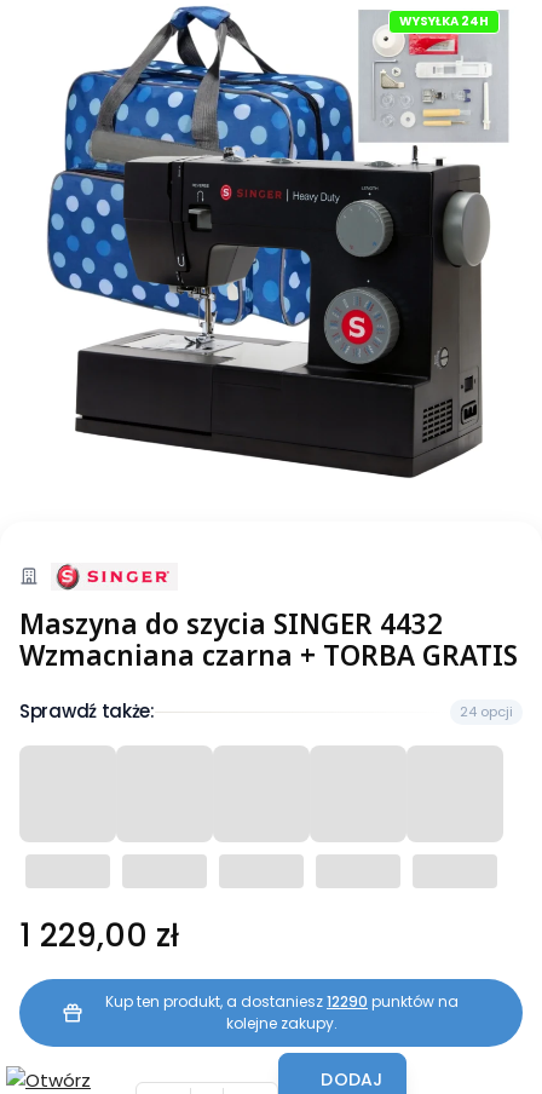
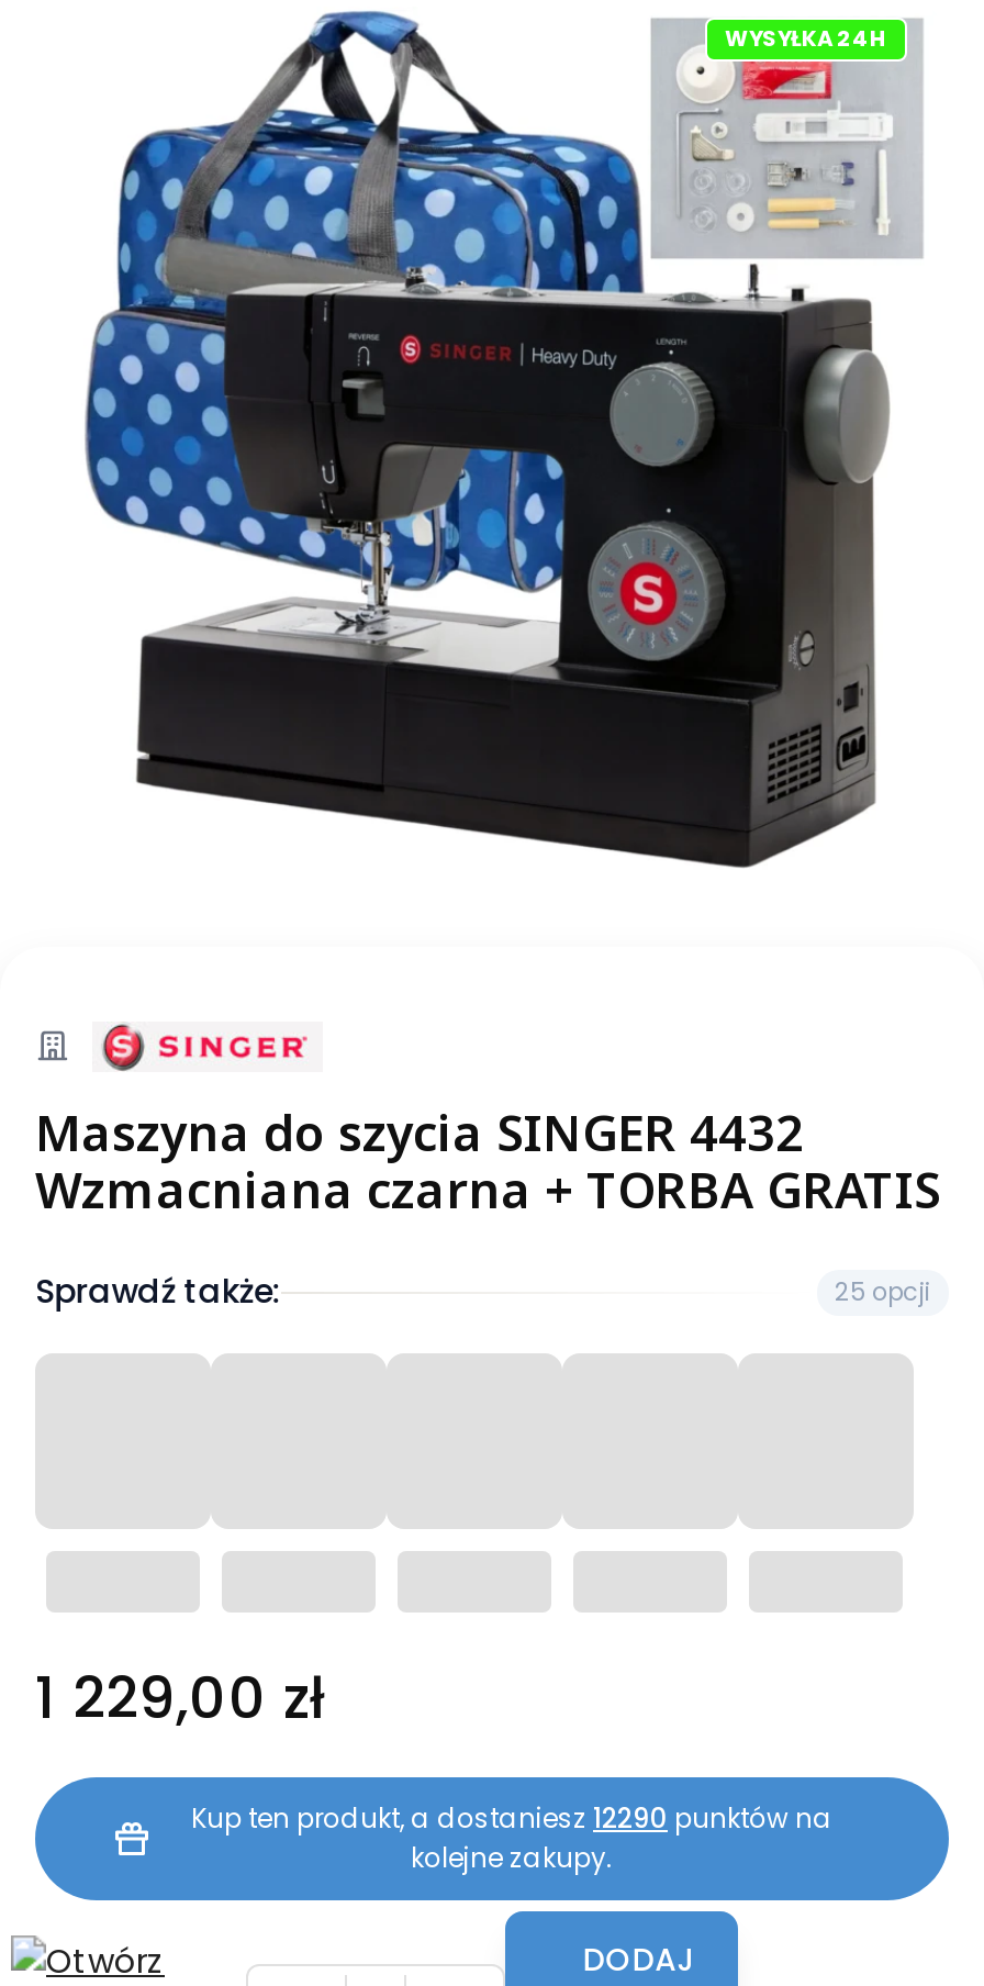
[460,702,513,721] 24 opcji -> [835,1274,931,1309] 25 opcji

